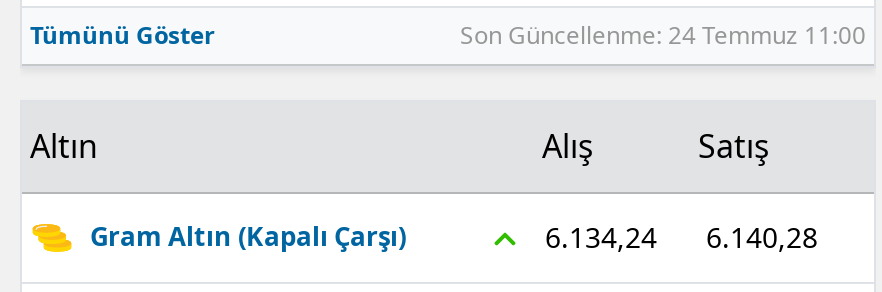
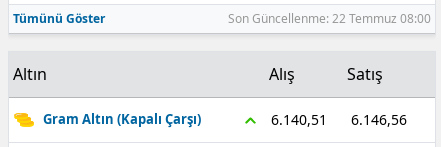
[460,17,866,51] Son Güncellenme: 24 Temmuz 11:00 -> [228,10,431,27] Son Güncellenme: 22 Temmuz 08:00
[545,218,657,256] 6.134,24 -> [270,110,326,129] 6.140,51
[706,217,818,255] 6.140,28 -> [351,110,407,129] 6.146,56

